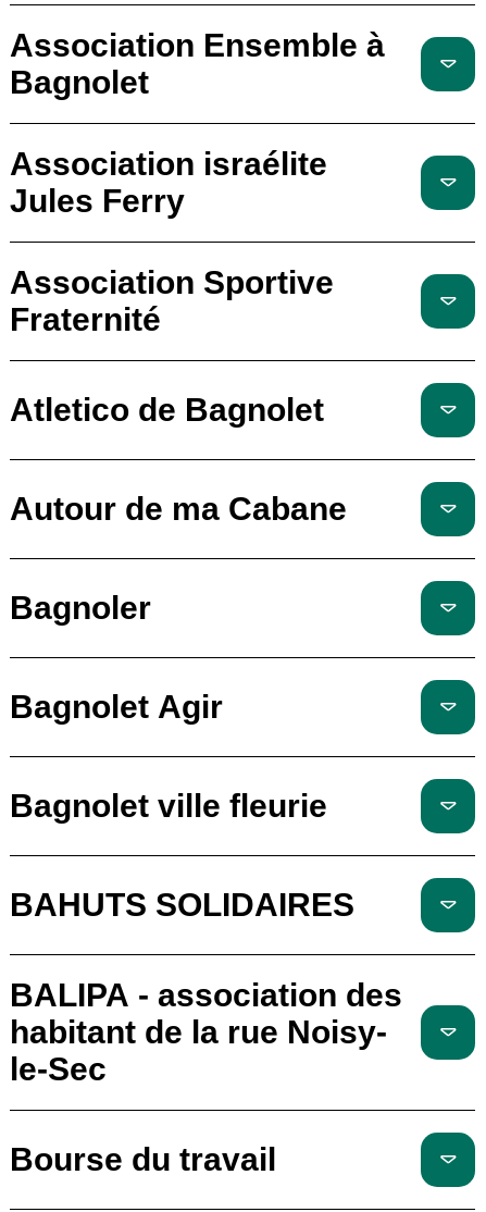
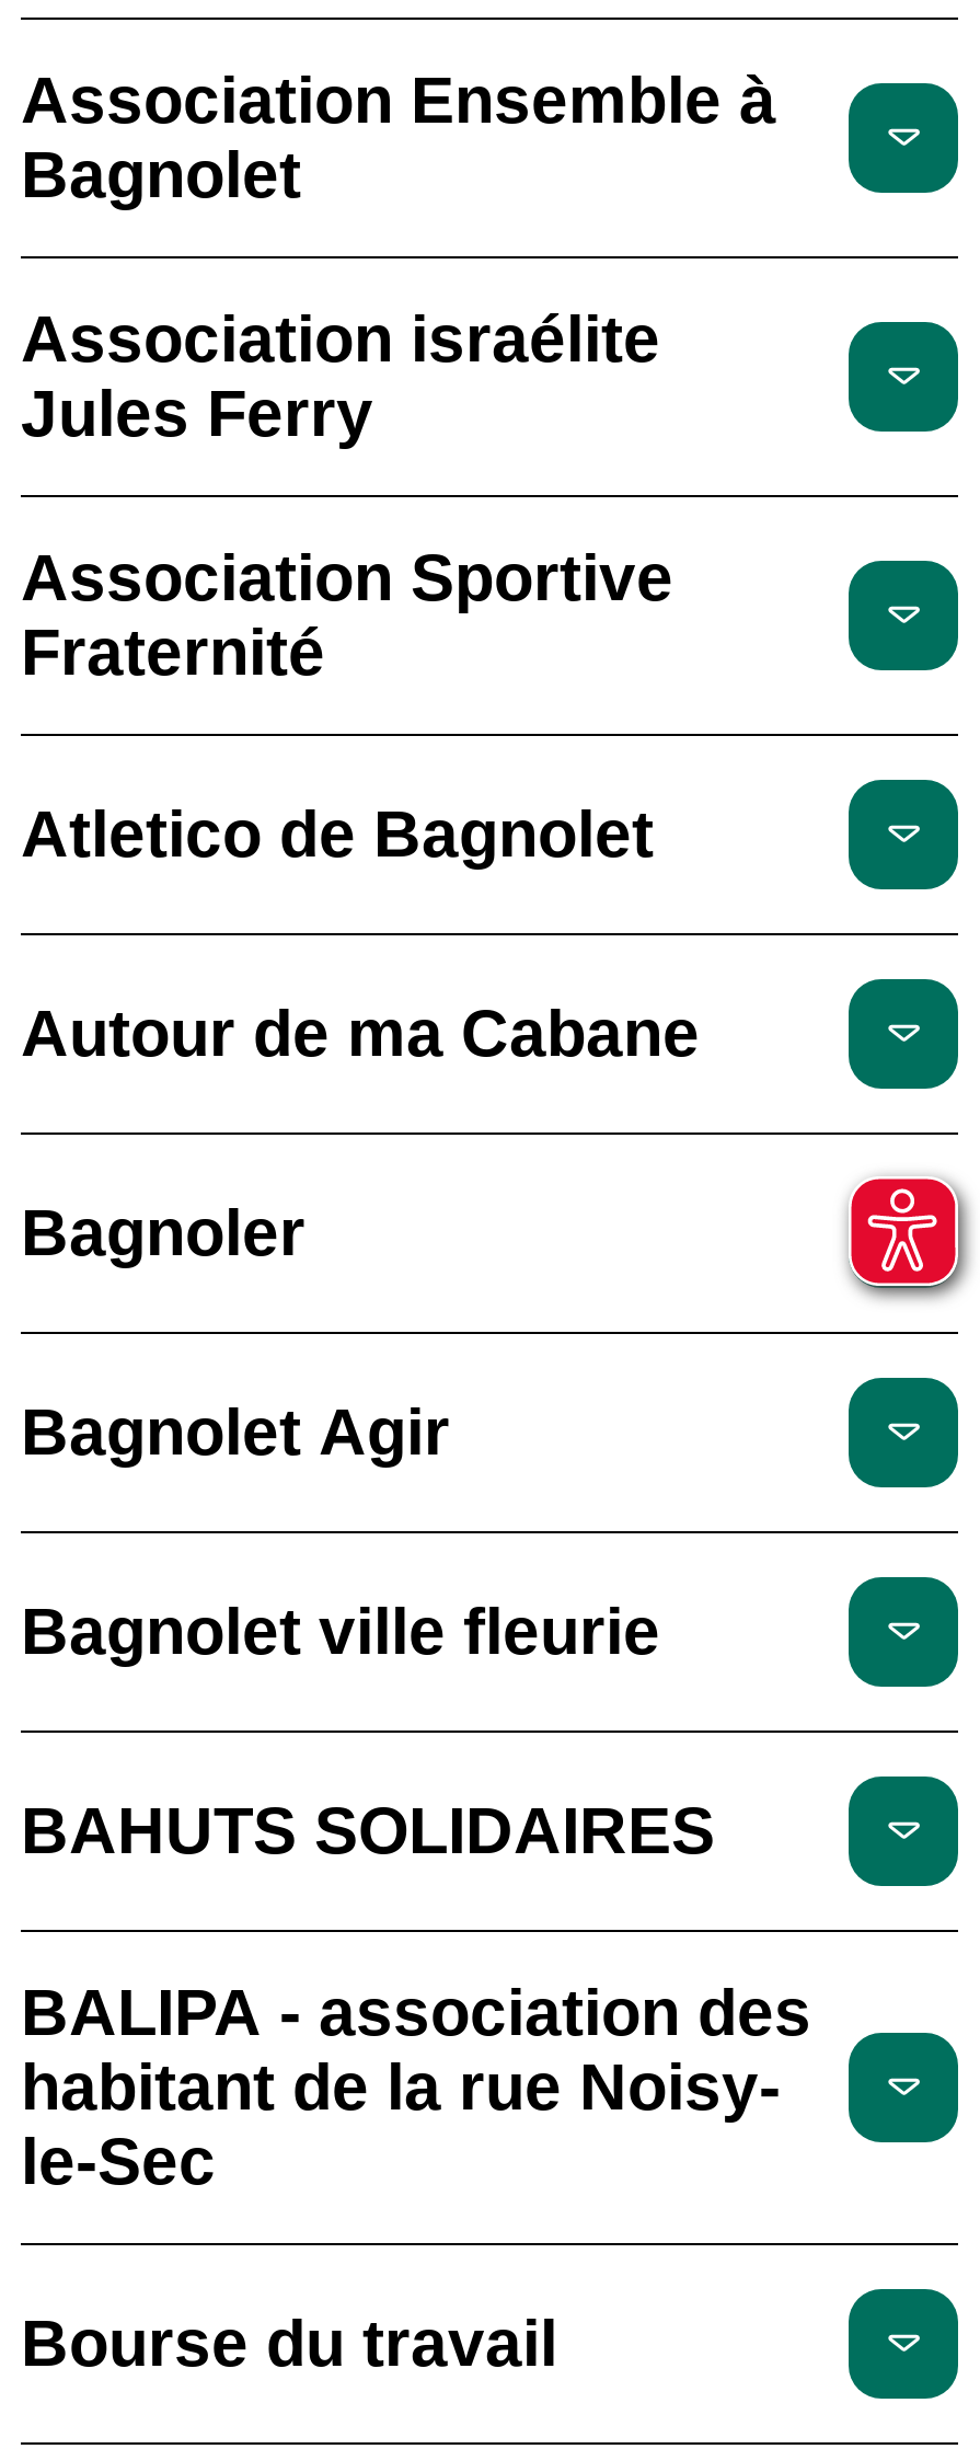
[420,580,481,641] [image] -> [849,1176,971,1301] [image]

